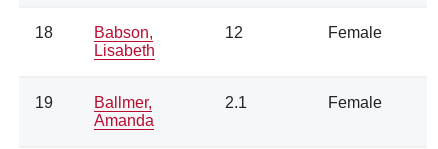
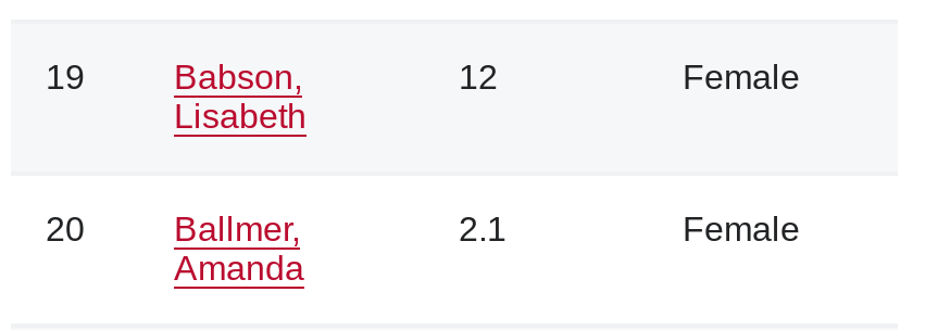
[35,24,53,41] 18 -> [46,59,85,96] 19
[35,94,53,111] 19 -> [46,211,85,248] 20

